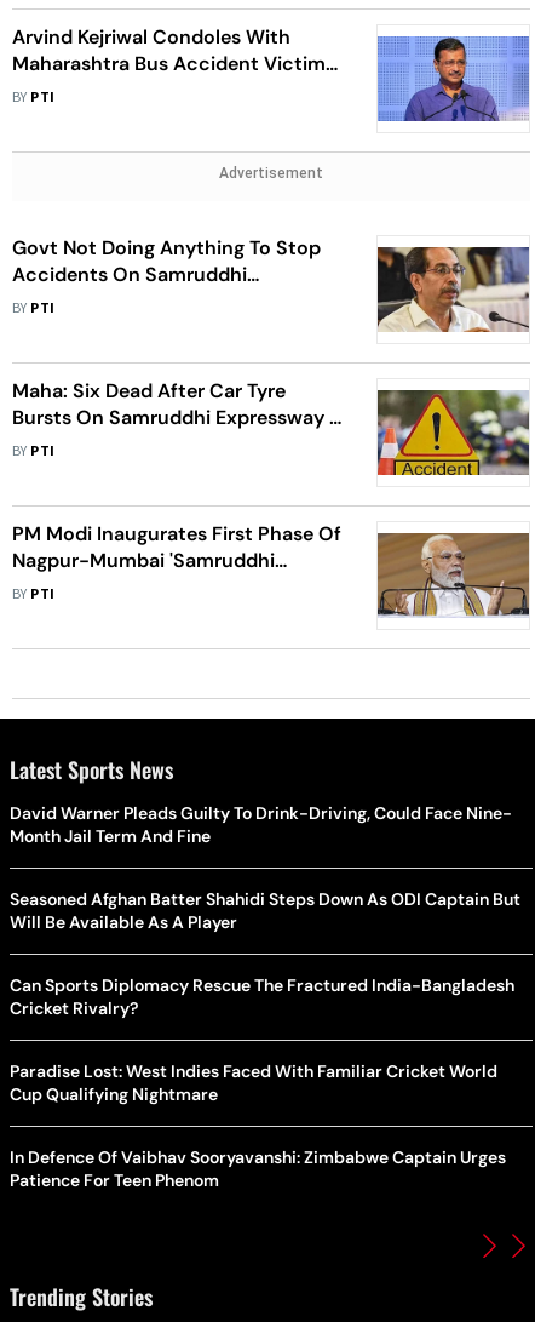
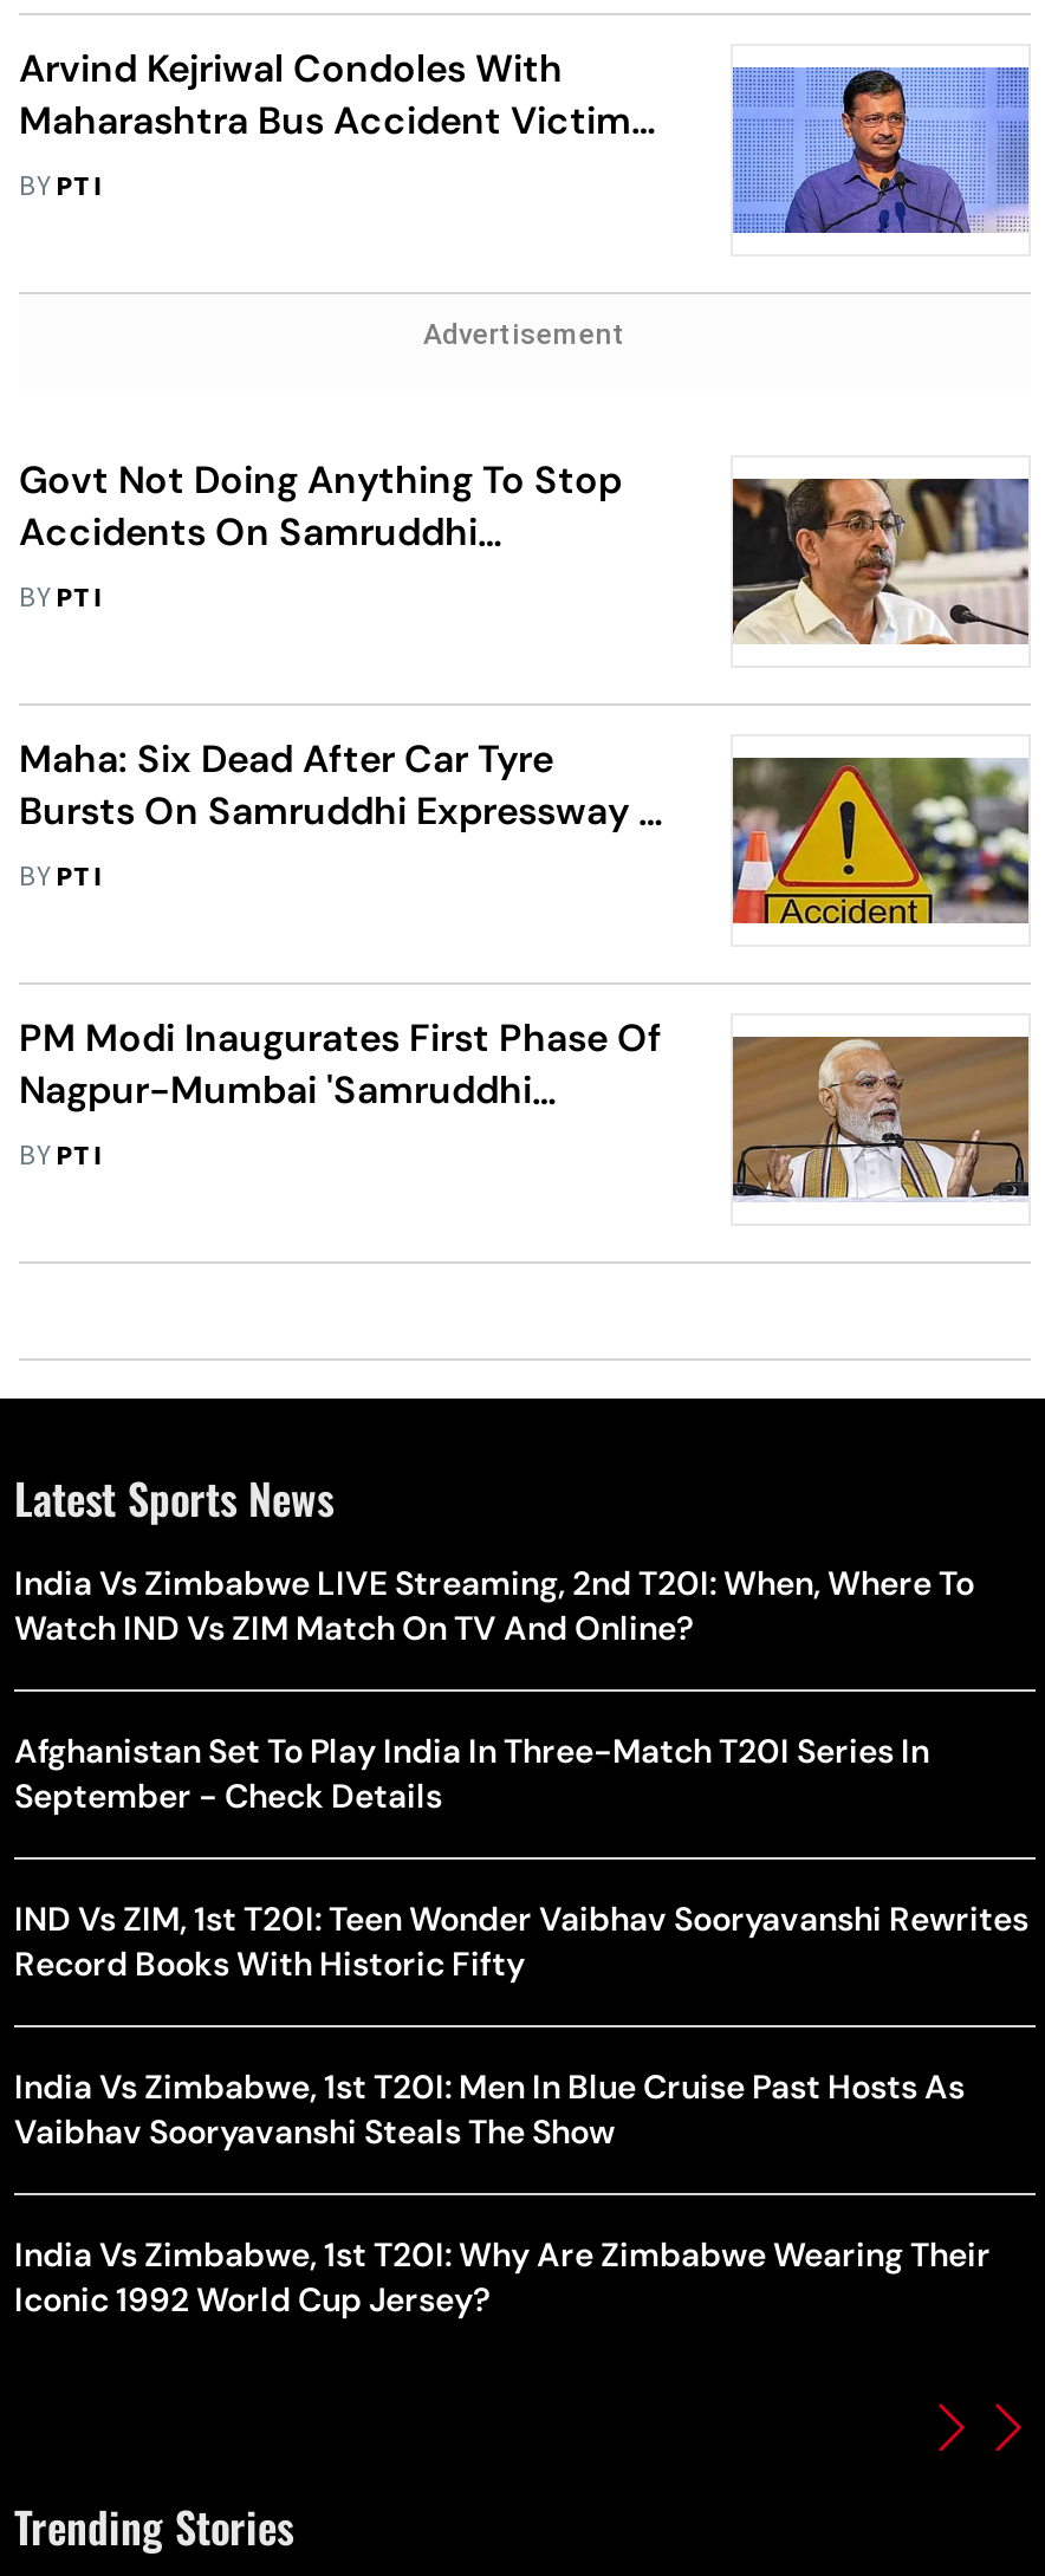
[10,803,512,847] David Warner Pleads Guilty To Drink-Driving, Could Face Nine- | Month Jail Term And Fine -> [14,1563,974,1650] India Vs Zimbabwe LIVE Streaming, 2nd T20I: When, Where To | Watch IND Vs ZIM Match On TV And Online?
[10,889,520,934] Seasoned Afghan Batter Shahidi Steps Down As ODI Captain But | Will Be Available As A Player -> [14,1730,929,1818] Afghanistan Set To Play India In Three-Match T20I Series In | September - Check Details
[10,975,514,1020] Can Sports Diplomacy Rescue The Fractured India-Bangladesh | Cricket Rivalry? -> [14,1898,1028,1986] IND Vs ZIM, 1st T20I: Teen Wonder Vaibhav Sooryavanshi Rewrites | Record Books With Historic Fifty
[10,1061,497,1106] Paradise Lost: West Indies Faced With Familiar Cricket World | Cup Qualifying Nightmare -> [14,2066,965,2154] India Vs Zimbabwe, 1st T20I: Men In Blue Cruise Past Hosts As | Vaibhav Sooryavanshi Steals The Show
[10,1147,506,1192] In Defence Of Vaibhav Sooryavanshi: Zimbabwe Captain Urges | Patience For Teen Phenom -> [14,2234,991,2322] India Vs Zimbabwe, 1st T20I: Why Are Zimbabwe Wearing Their | Iconic 1992 World Cup Jersey?

